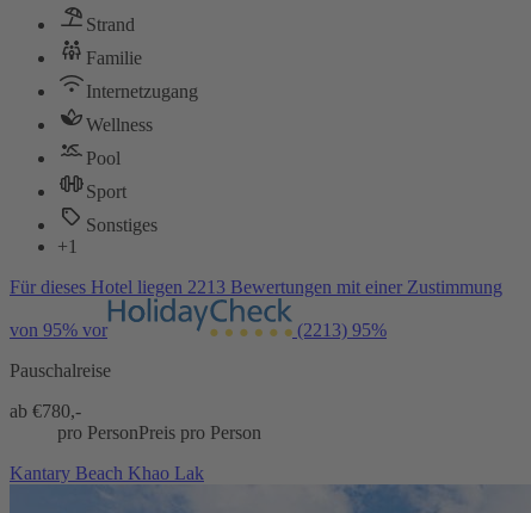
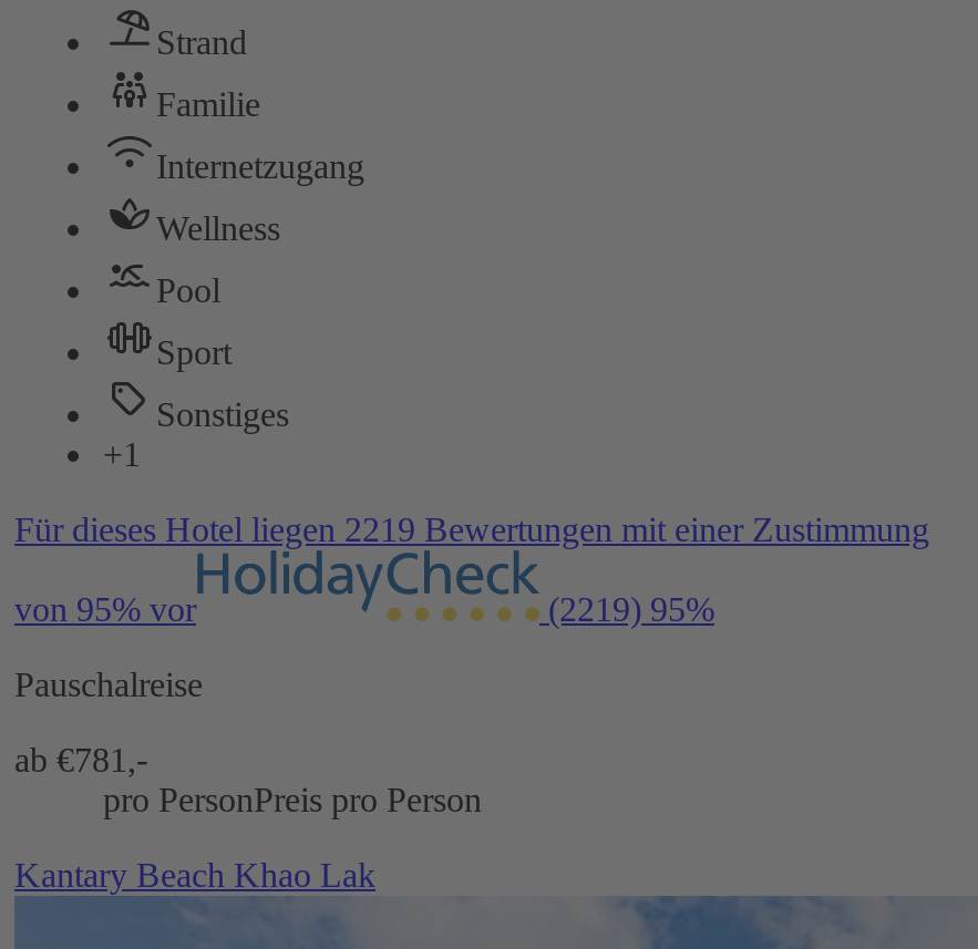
[10,277,502,297] Für dieses Hotel liegen 2213 Bewertungen mit einer Zustimmung -> [14,510,929,548] Für dieses Hotel liegen 2219 Bewertungen mit einer Zustimmung
[292,319,387,340] (2213) 95% -> [539,590,714,627] (2219) 95%
[10,401,81,421] ab €780,- -> [14,740,147,778] ab €781,-

